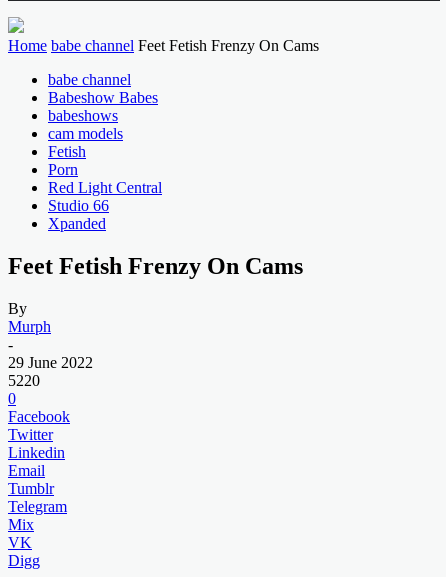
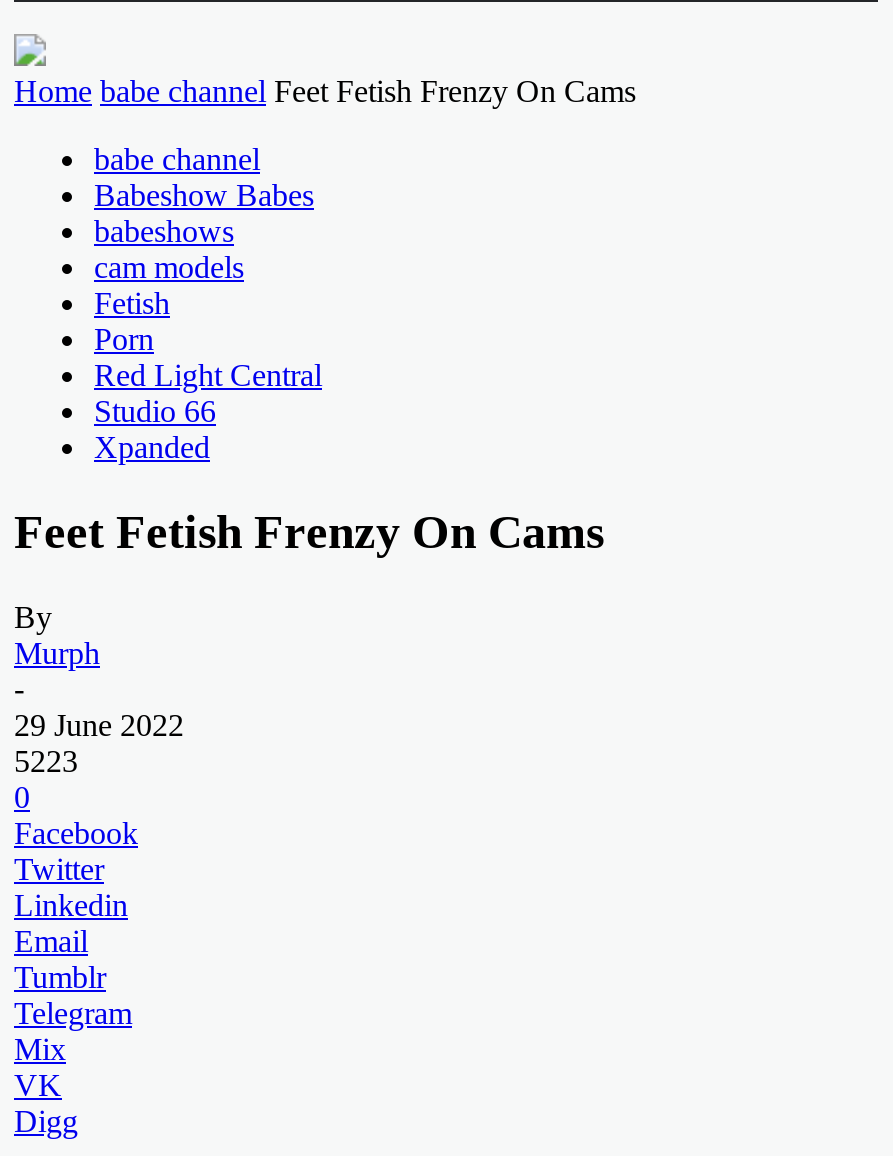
[8,372,40,389] 5220 -> [14,744,78,778] 5223

